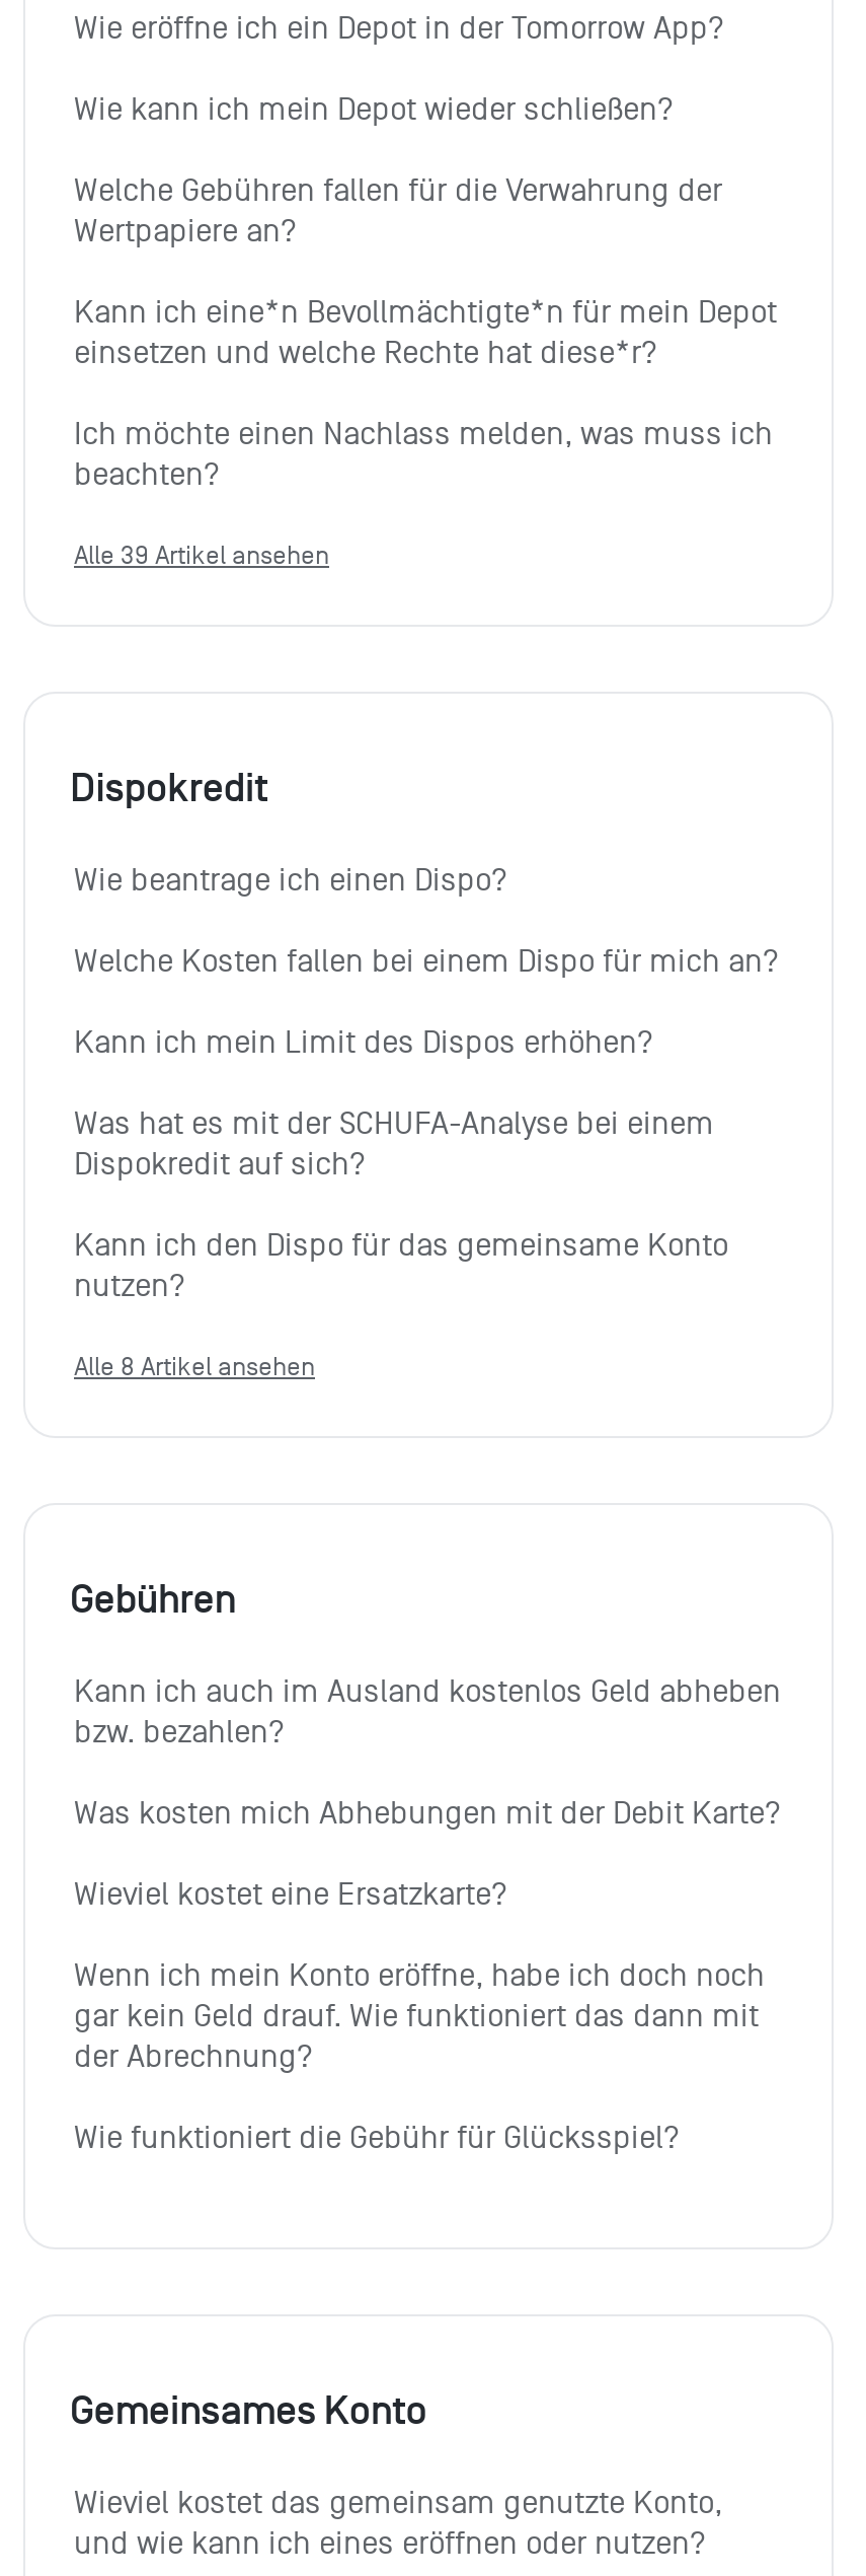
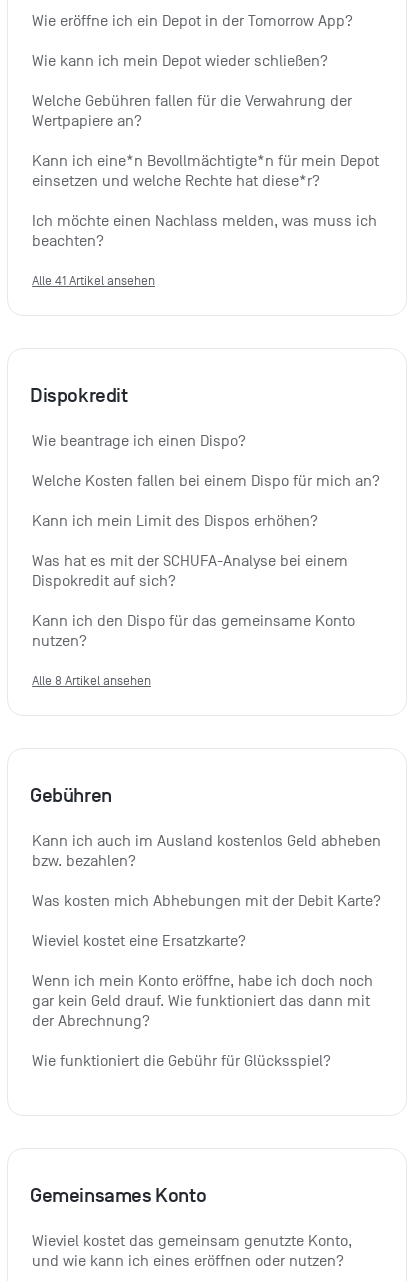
[74,540,329,570] Alle 39 Artikel ansehen -> [32,273,155,288] Alle 41 Artikel ansehen

